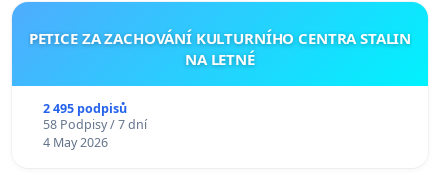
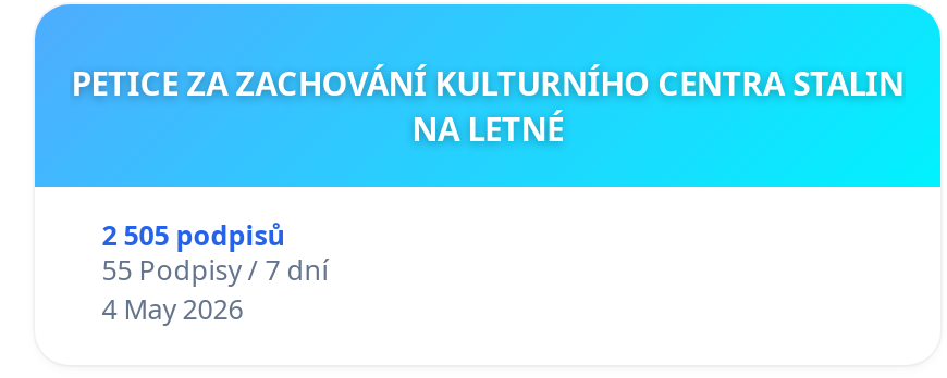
[43,100,127,117] 2 495 podpisů -> [102,217,285,254] 2 505 podpisů
[43,116,147,133] 58 Podpisy / 7 dní -> [102,252,328,288] 55 Podpisy / 7 dní

